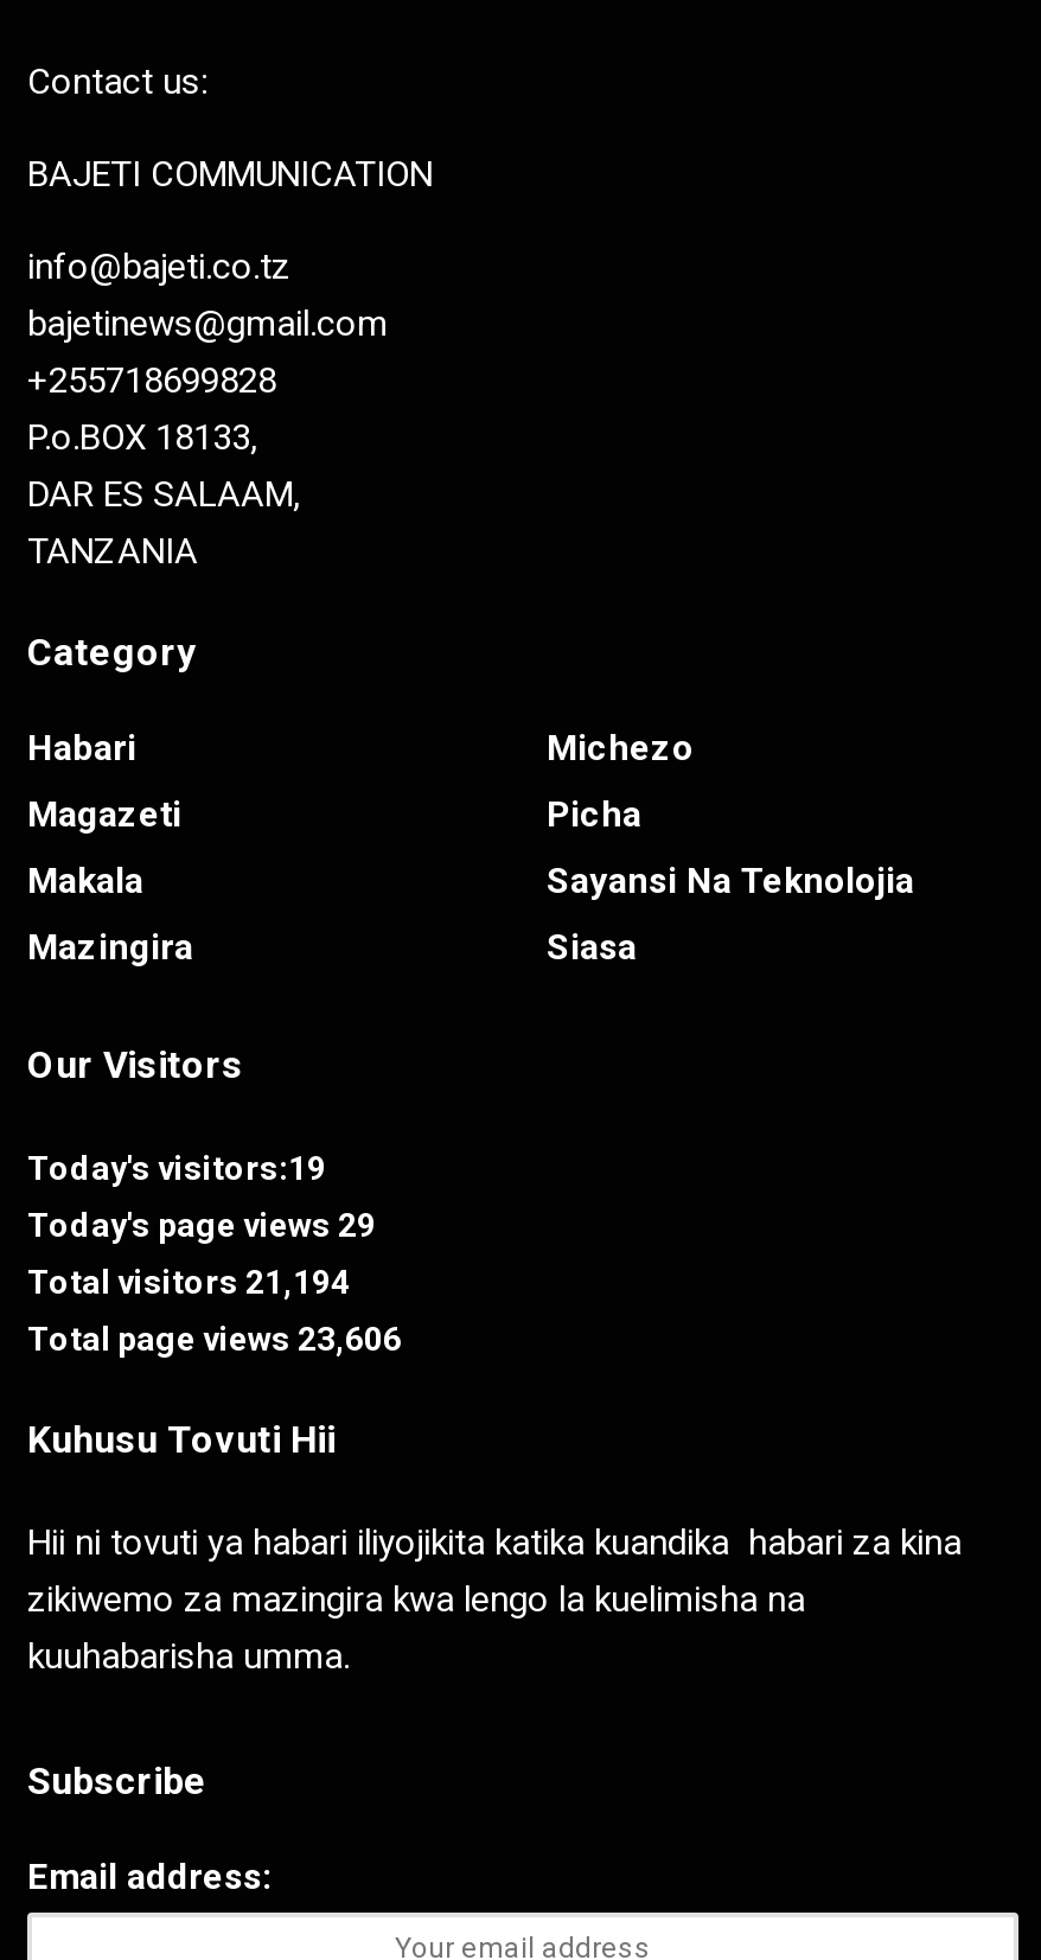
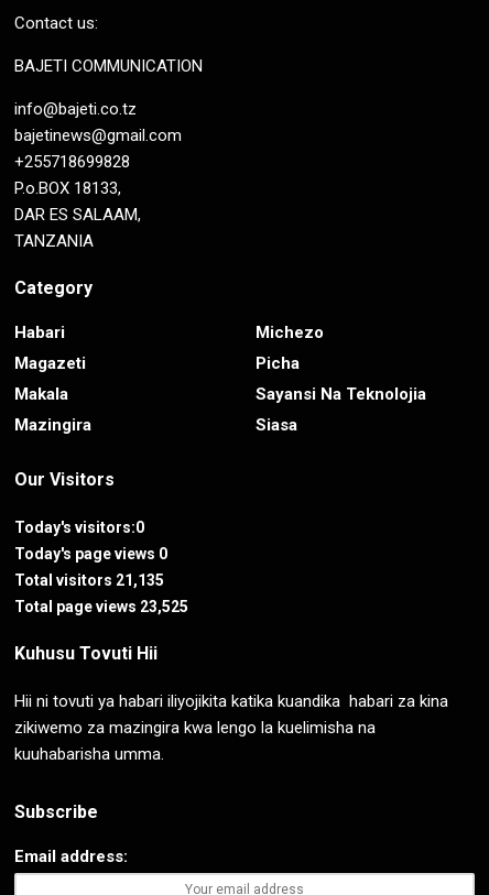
[27,1148,326,1186] Today's visitors:19 -> [14,518,144,536] Today's visitors:0
[27,1205,376,1243] Today's page views 29 -> [14,544,167,562] Today's page views 0
[27,1262,350,1300] Total visitors 21,194 -> [14,571,164,589] Total visitors 21,135
[27,1319,402,1357] Total page views 23,606 -> [14,597,188,615] Total page views 23,525

